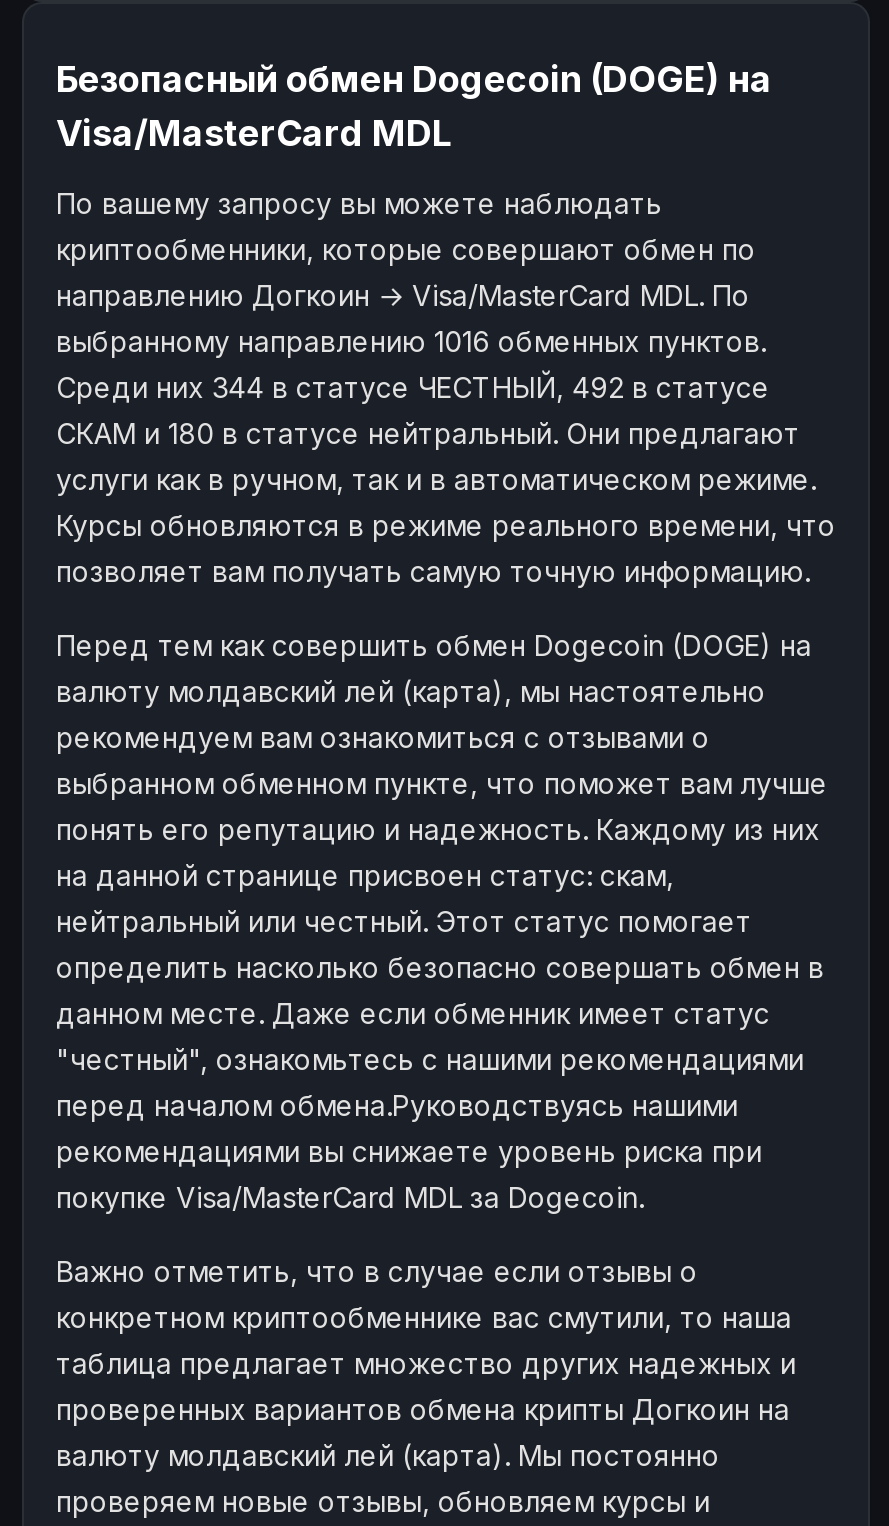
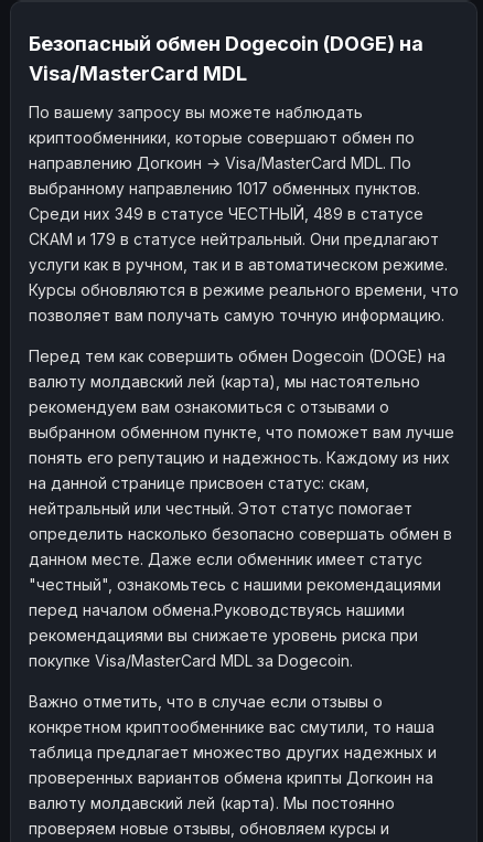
[56,323,766,357] выбранному направлению 1016 обменных пунктов. -> [29,178,420,197] выбранному направлению 1017 обменных пунктов.
[56,369,770,403] Среди них 344 в статусе ЧЕСТНЫЙ, 492 в статусе -> [29,204,423,222] Среди них 349 в статусе ЧЕСТНЫЙ, 489 в статусе
[56,415,800,449] СКАМ и 180 в статусе нейтральный. Они предлагают -> [29,229,439,248] СКАМ и 179 в статусе нейтральный. Они предлагают

